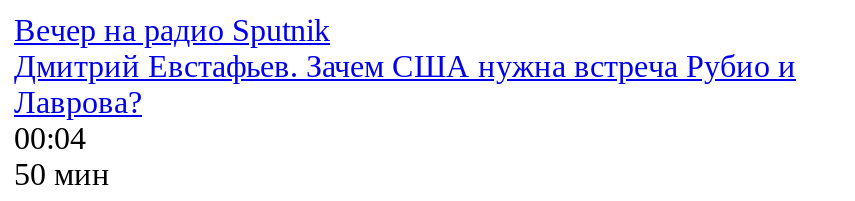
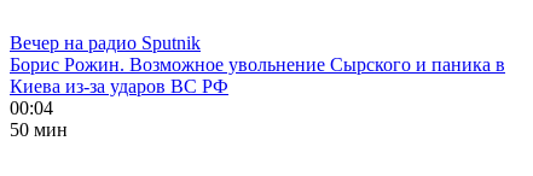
[14,49,796,119] Дмитрий Евстафьев. Зачем США нужна встреча Рубио и | Лаврова? -> [10,54,505,96] Борис Рожин. Возможное увольнение Сырского и паника в | Киева из-за ударов ВС РФ

